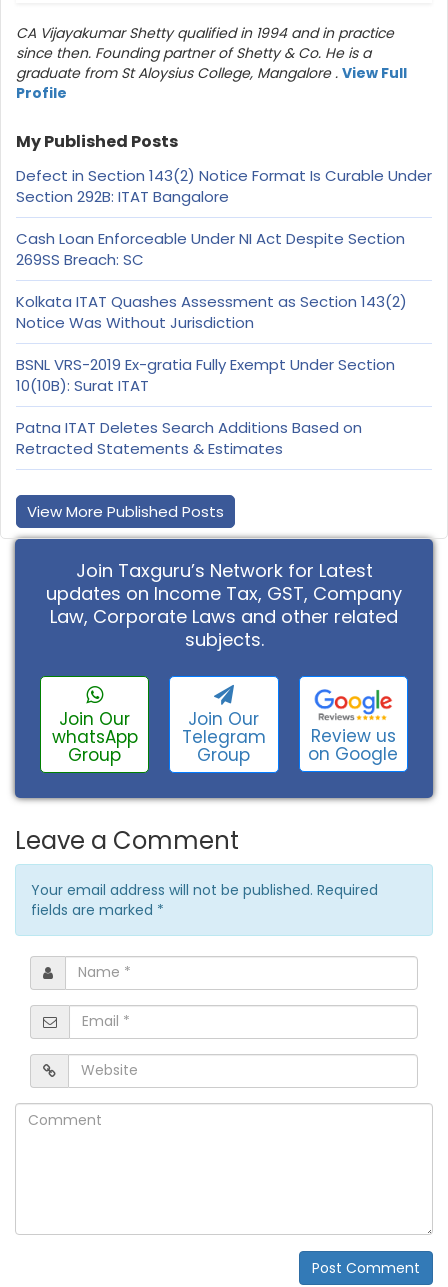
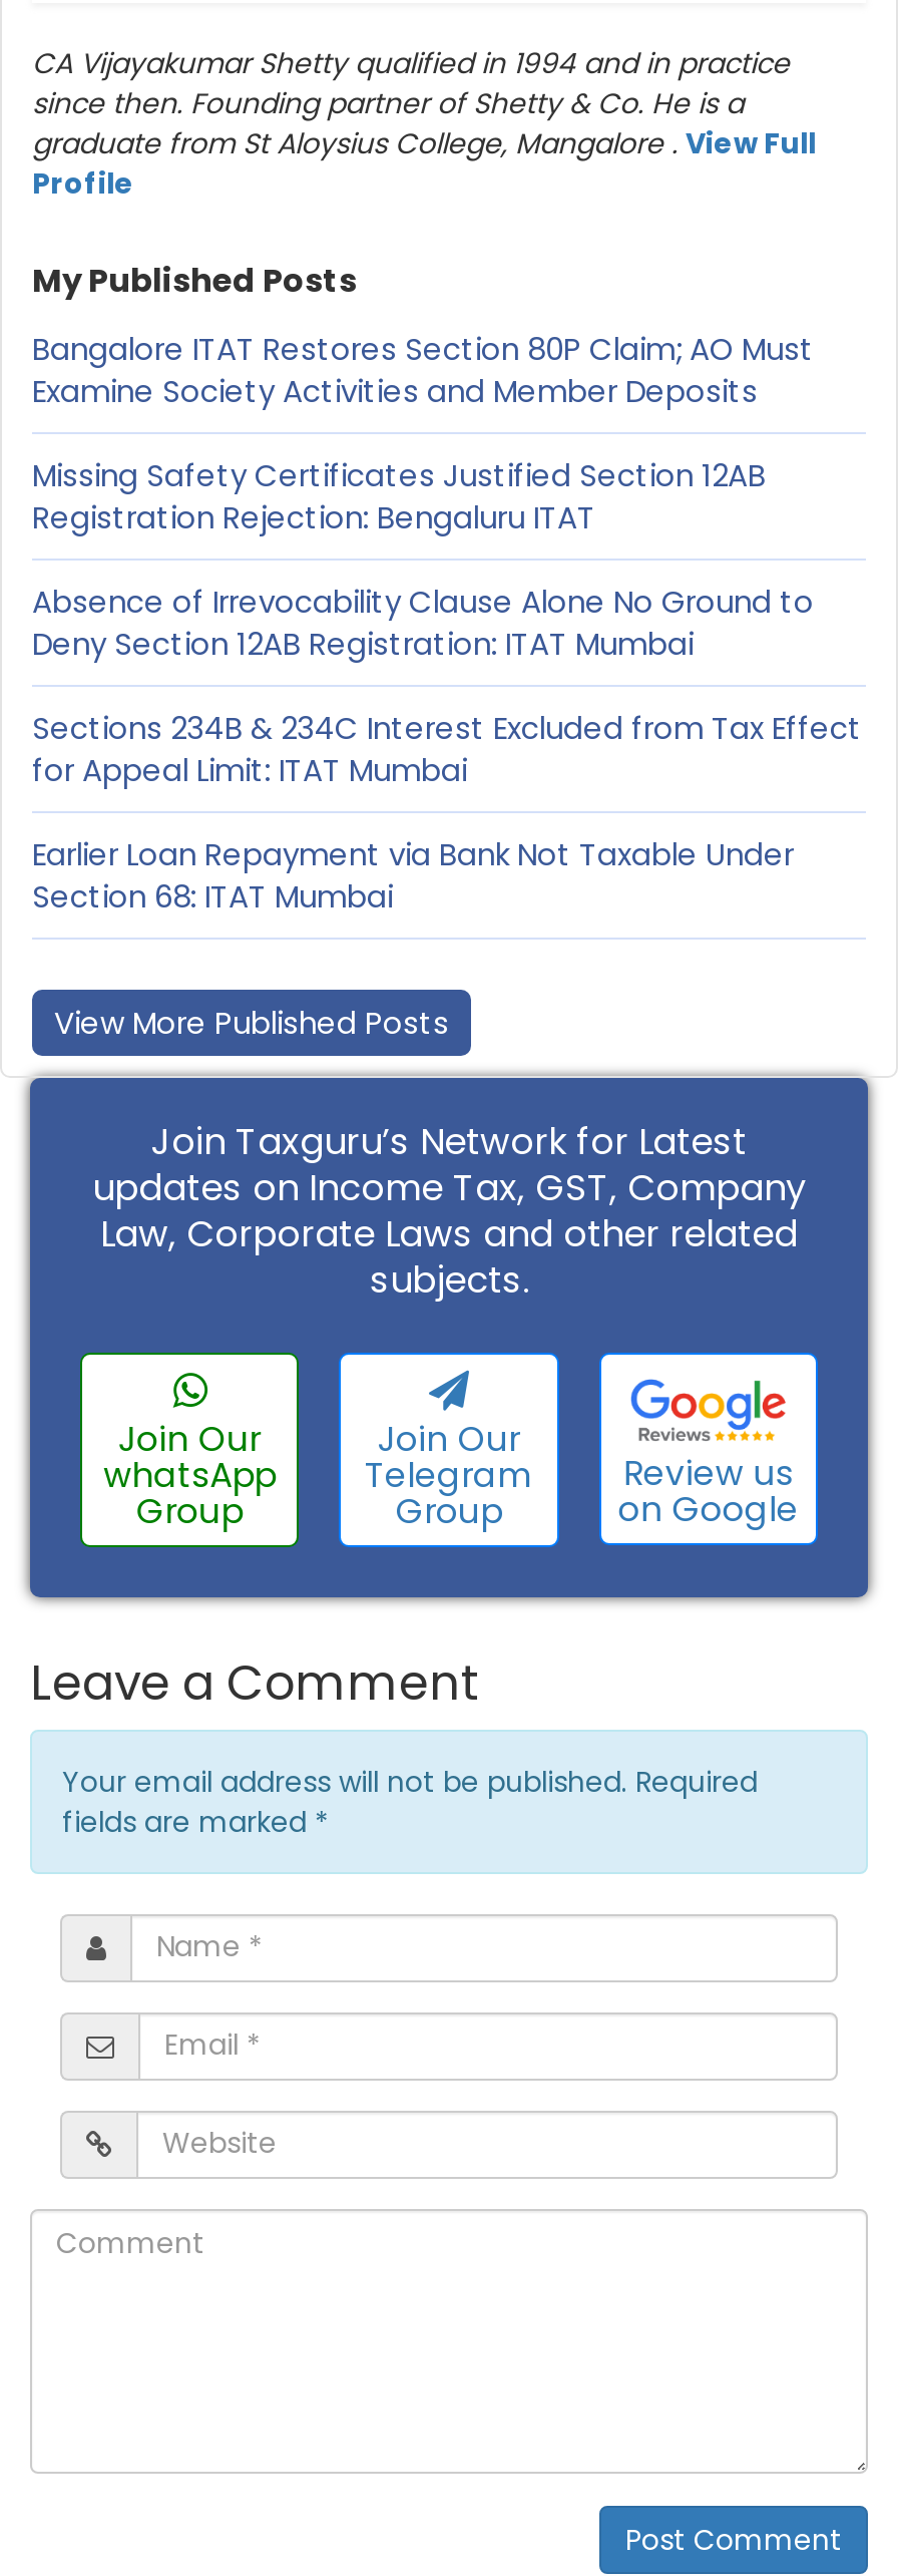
[16,165,432,207] Defect in Section 143(2) Notice Format Is Curable Under | Section 292B: ITAT Bangalore -> [32,328,814,412] Bangalore ITAT Restores Section 80P Claim; AO Must | Examine Society Activities and Member Deposits
[16,228,405,270] Cash Loan Enforceable Under NI Act Despite Section | 269SS Breach: SC -> [32,454,766,538] Missing Safety Certificates Justified Section 12AB | Registration Rejection: Bengaluru ITAT
[16,291,407,333] Kolkata ITAT Quashes Assessment as Section 143(2) | Notice Was Without Jurisdiction -> [32,580,814,665] Absence of Irrevocability Clause Alone No Ground to | Deny Section 12AB Registration: ITAT Mumbai
[16,354,395,396] BSNL VRS-2019 Ex-gratia Fully Exempt Under Section | 10(10B): Surat ITAT -> [32,707,862,791] Sections 234B & 234C Interest Excluded from Tax Effect | for Appeal Limit: ITAT Mumbai
[16,417,362,459] Patna ITAT Deletes Search Additions Based on | Retracted Statements & Estimates -> [32,833,794,917] Earlier Loan Repayment via Bank Not Taxable Under | Section 68: ITAT Mumbai

